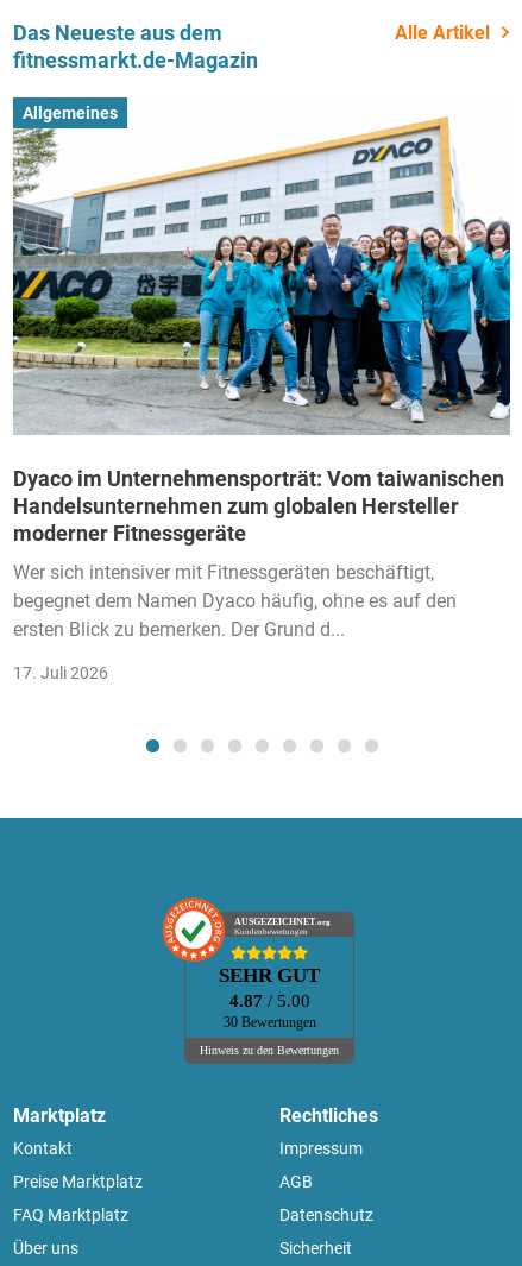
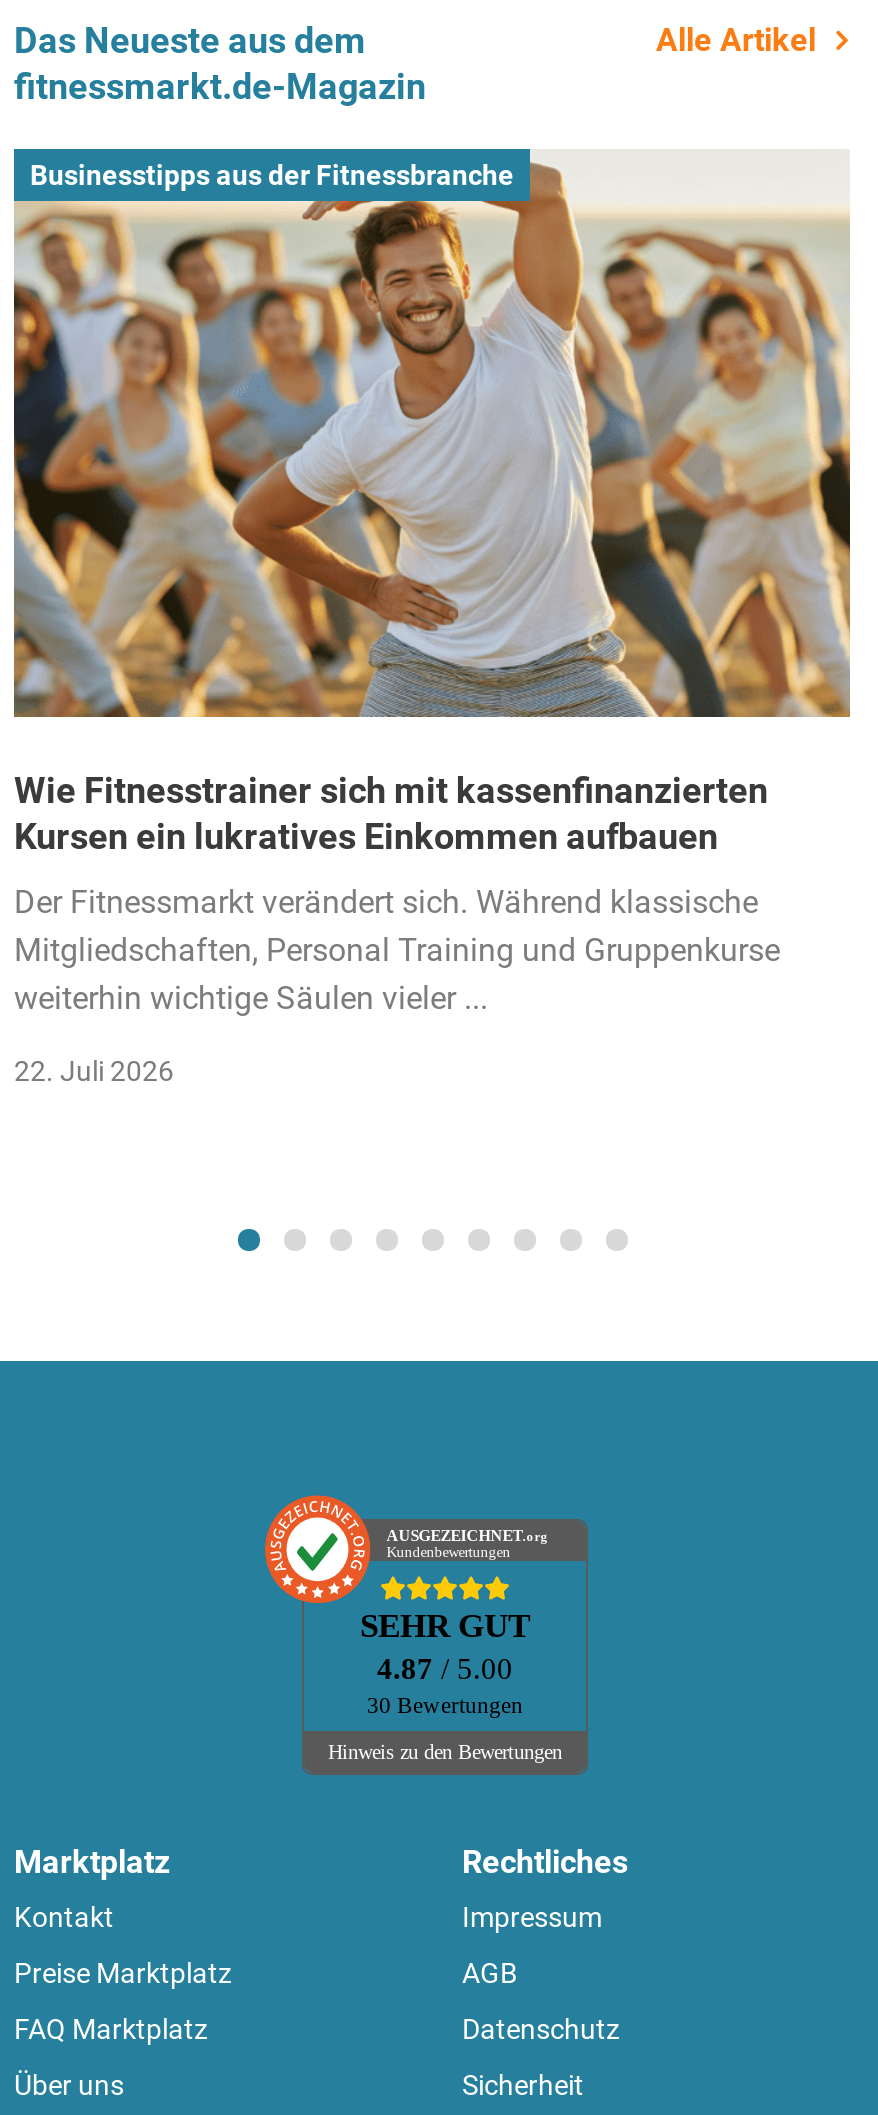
[12,103,511,435] [image] | Allgemeines -> [12,151,852,719] [image] | Businesstipps aus der Fitnessbranche
[13,466,504,545] Dyaco im Unternehmensporträt: Vom taiwanischen | Handelsunternehmen zum globalen Hersteller | moderner Fitnessgeräte -> [14,769,768,857] Wie Fitnesstrainer sich mit kassenfinanzierten | Kursen ein lukratives Einkommen aufbauen
[13,561,457,640] Wer sich intensiver mit Fitnessgeräten beschäftigt, | begegnet dem Namen Dyaco häufig, ohne es auf den | ersten Blick zu bemerken. Der Grund d... -> [14,883,780,1017] Der Fitnessmarkt verändert sich. Während klassische | Mitgliedschaften, Personal Training und Gruppenkurse | weiterhin wichtige Säulen vieler ...
[13,663,108,682] 17. Juli 2026 -> [14,1055,174,1087] 22. Juli 2026

